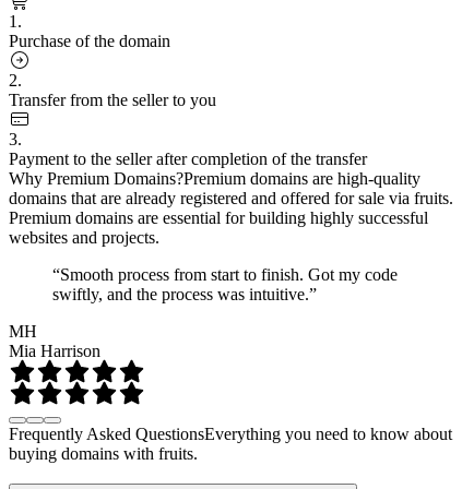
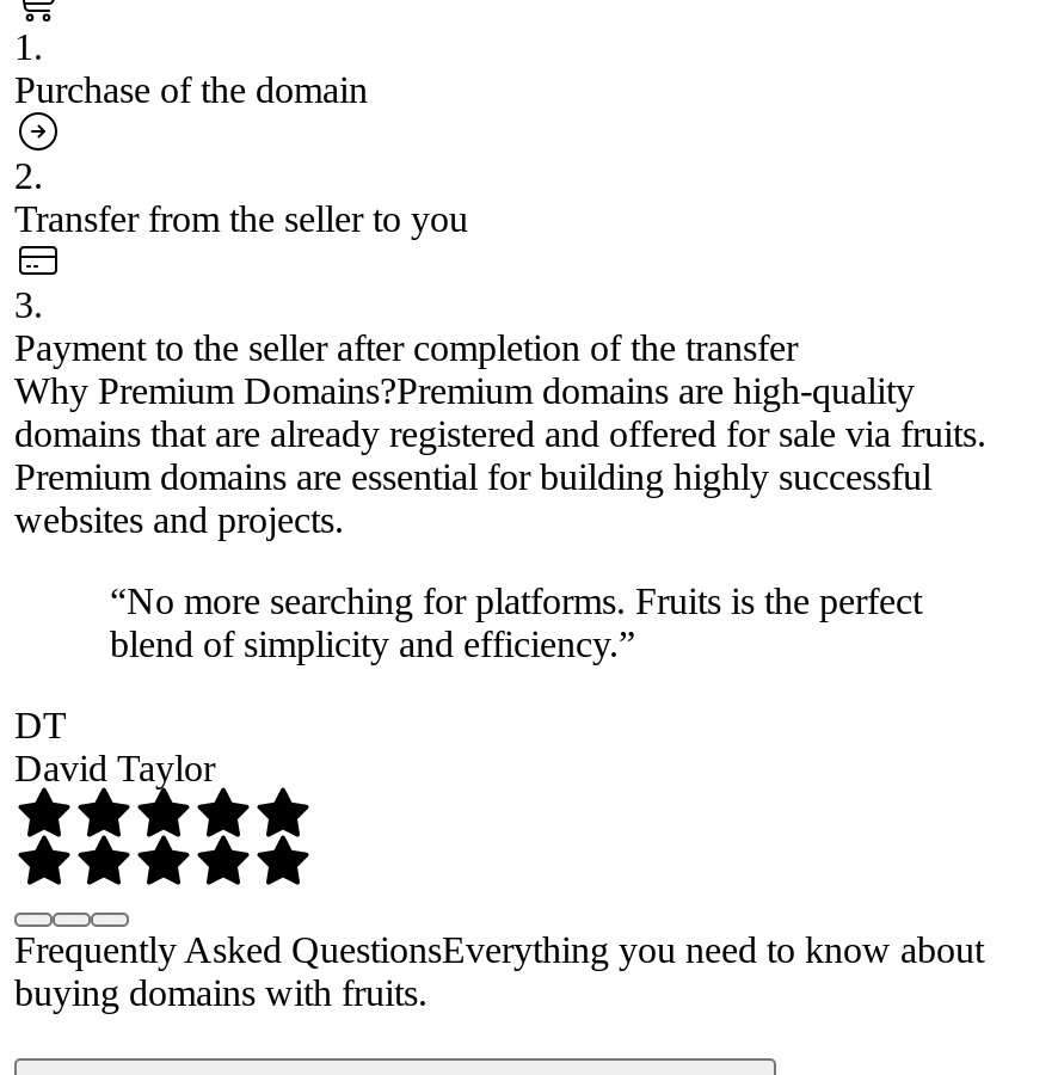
[52,265,398,303] “Smooth process from start to finish. Got my code | swiftly, and the process was intuitive.” -> [110,580,922,663] “No more searching for platforms. Fruits is the perfect | blend of simplicity and efficiency.”
[9,322,100,360] MH | Mia Harrison -> [14,704,215,787] DT | David Taylor

